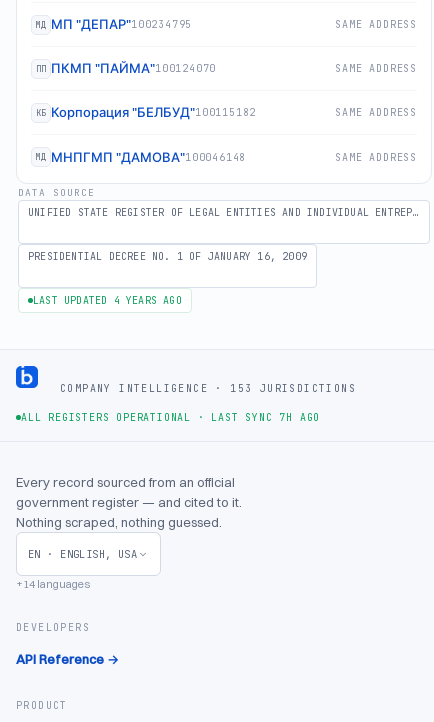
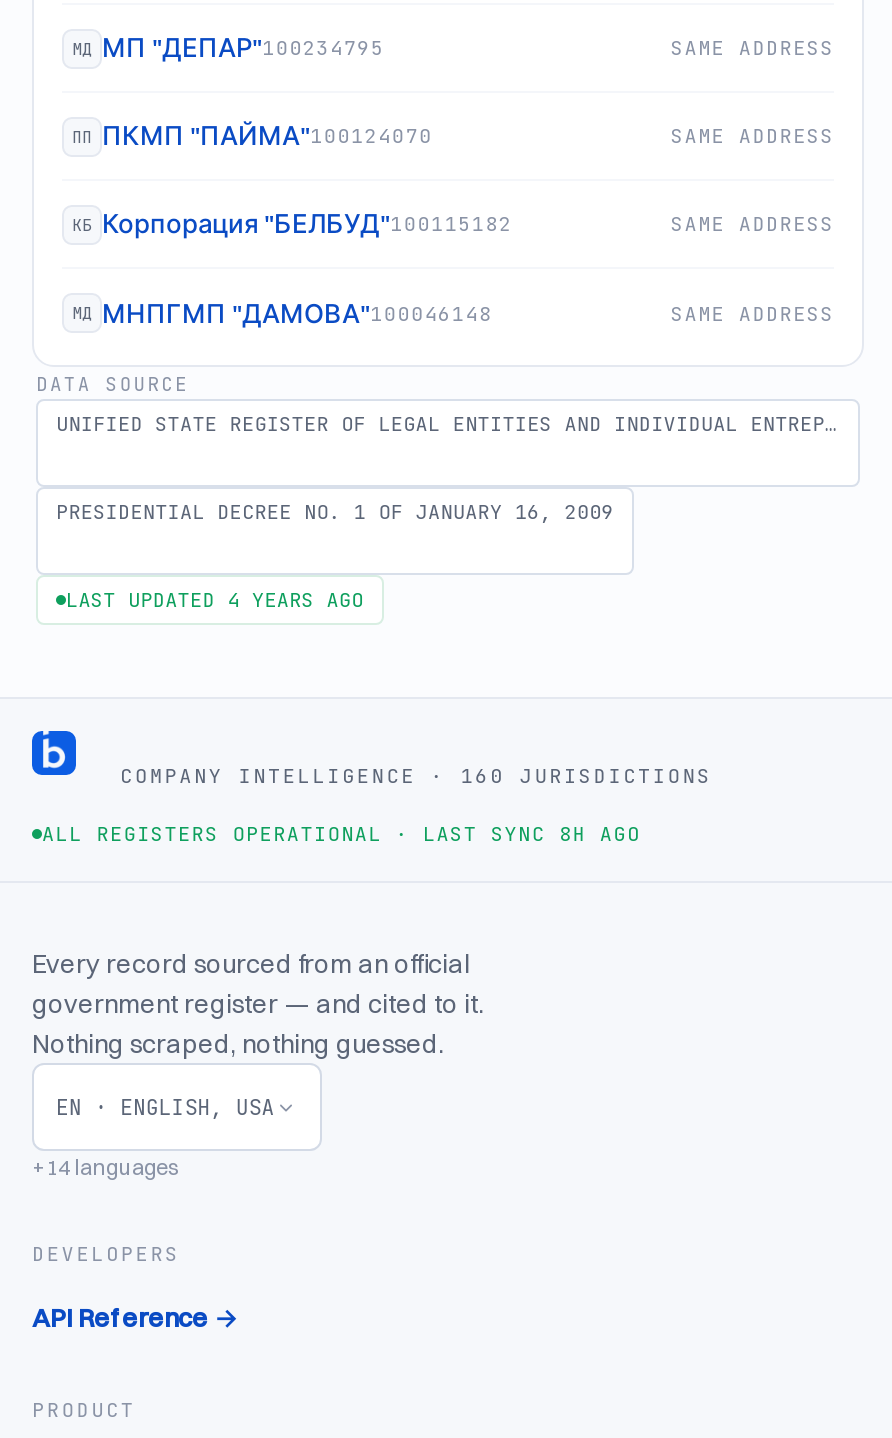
[60,381,356,394] COMPANY INTELLIGENCE · 153 JURISDICTIONS -> [120,762,712,788] COMPANY INTELLIGENCE · 160 JURISDICTIONS
[21,411,320,424] ALL REGISTERS OPERATIONAL · LAST SYNC 7H AGO -> [42,821,640,847] ALL REGISTERS OPERATIONAL · LAST SYNC 8H AGO

